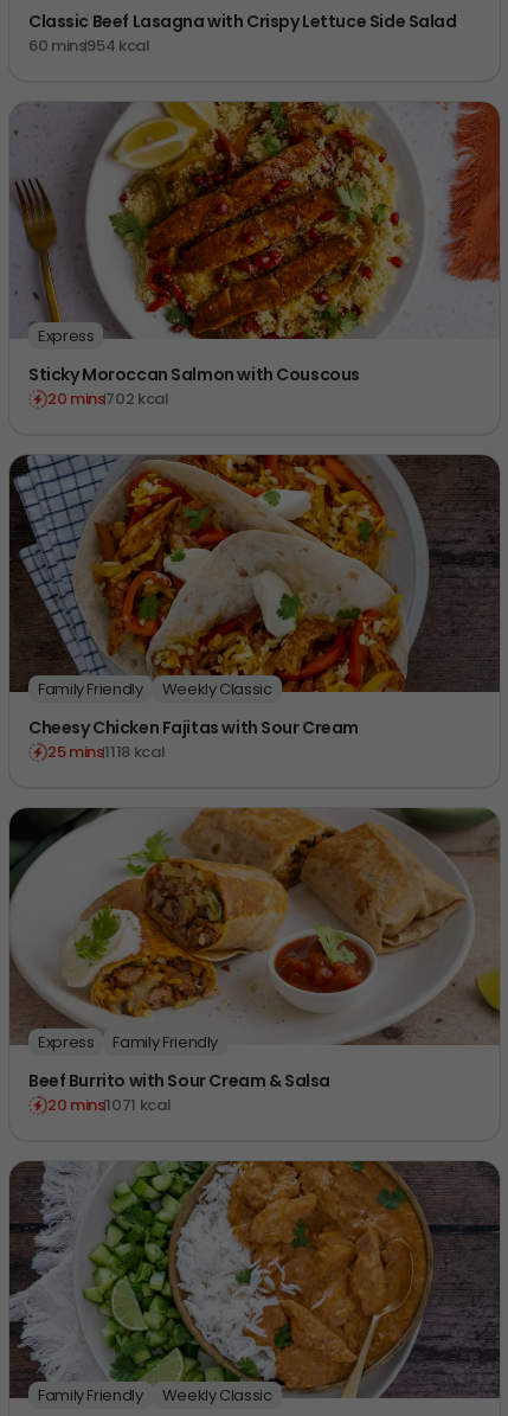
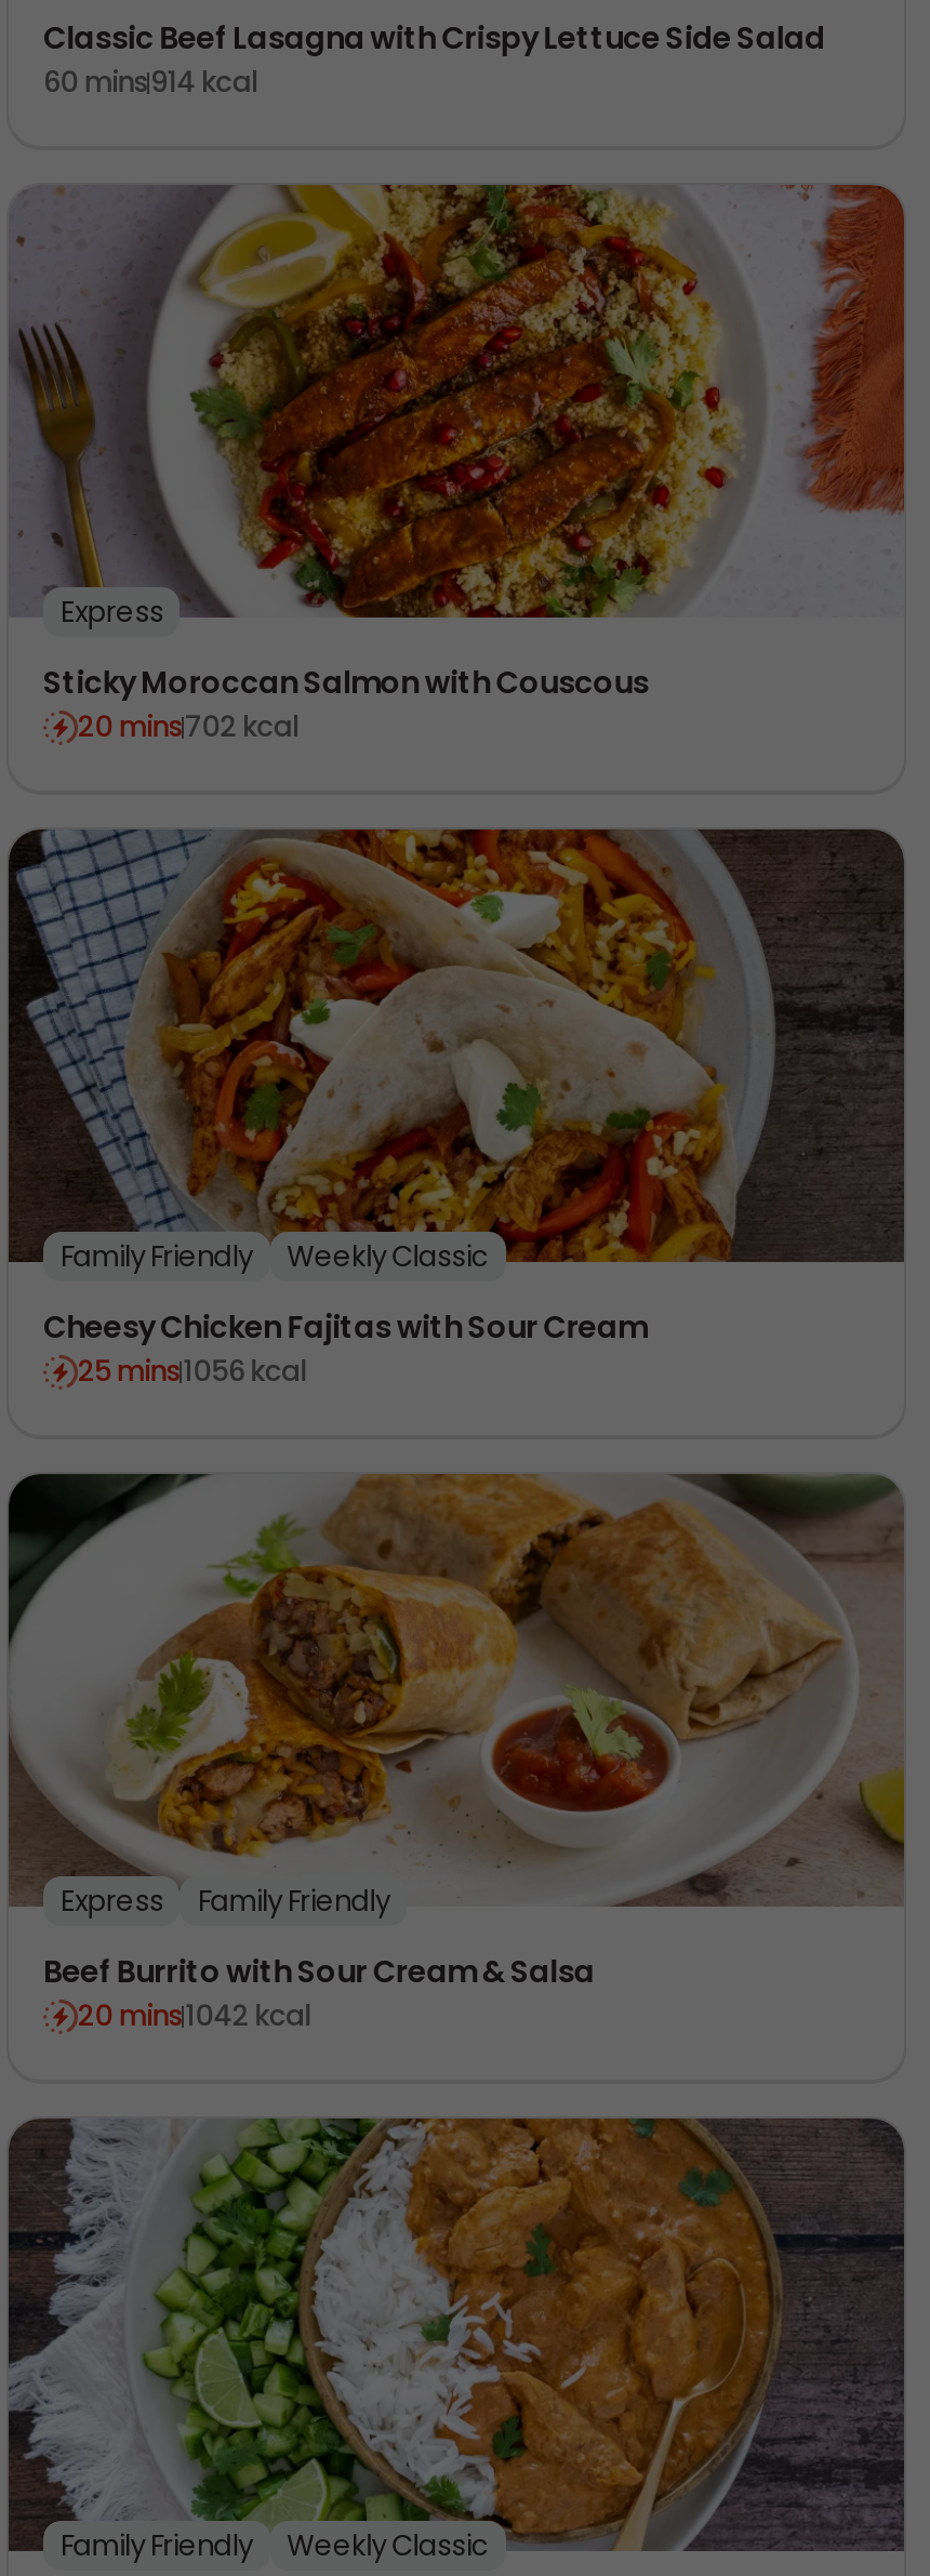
[28,34,150,57] 60 mins954 kcal -> [43,62,259,103] 60 mins914 kcal
[47,741,165,763] 25 mins1118 kcal -> [78,1351,308,1392] 25 mins1056 kcal
[47,1094,171,1116] 20 mins1071 kcal -> [78,1995,312,2036] 20 mins1042 kcal

